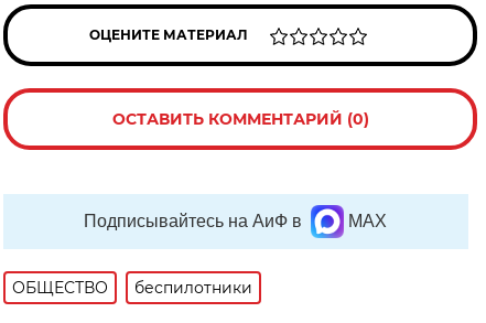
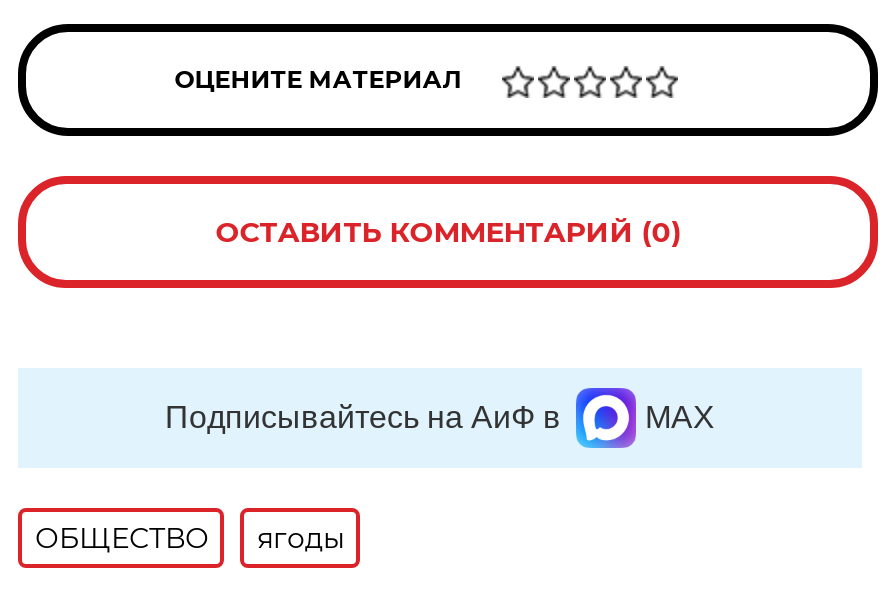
[135,278,253,298] беспилотники -> [257,520,345,556] ягоды

